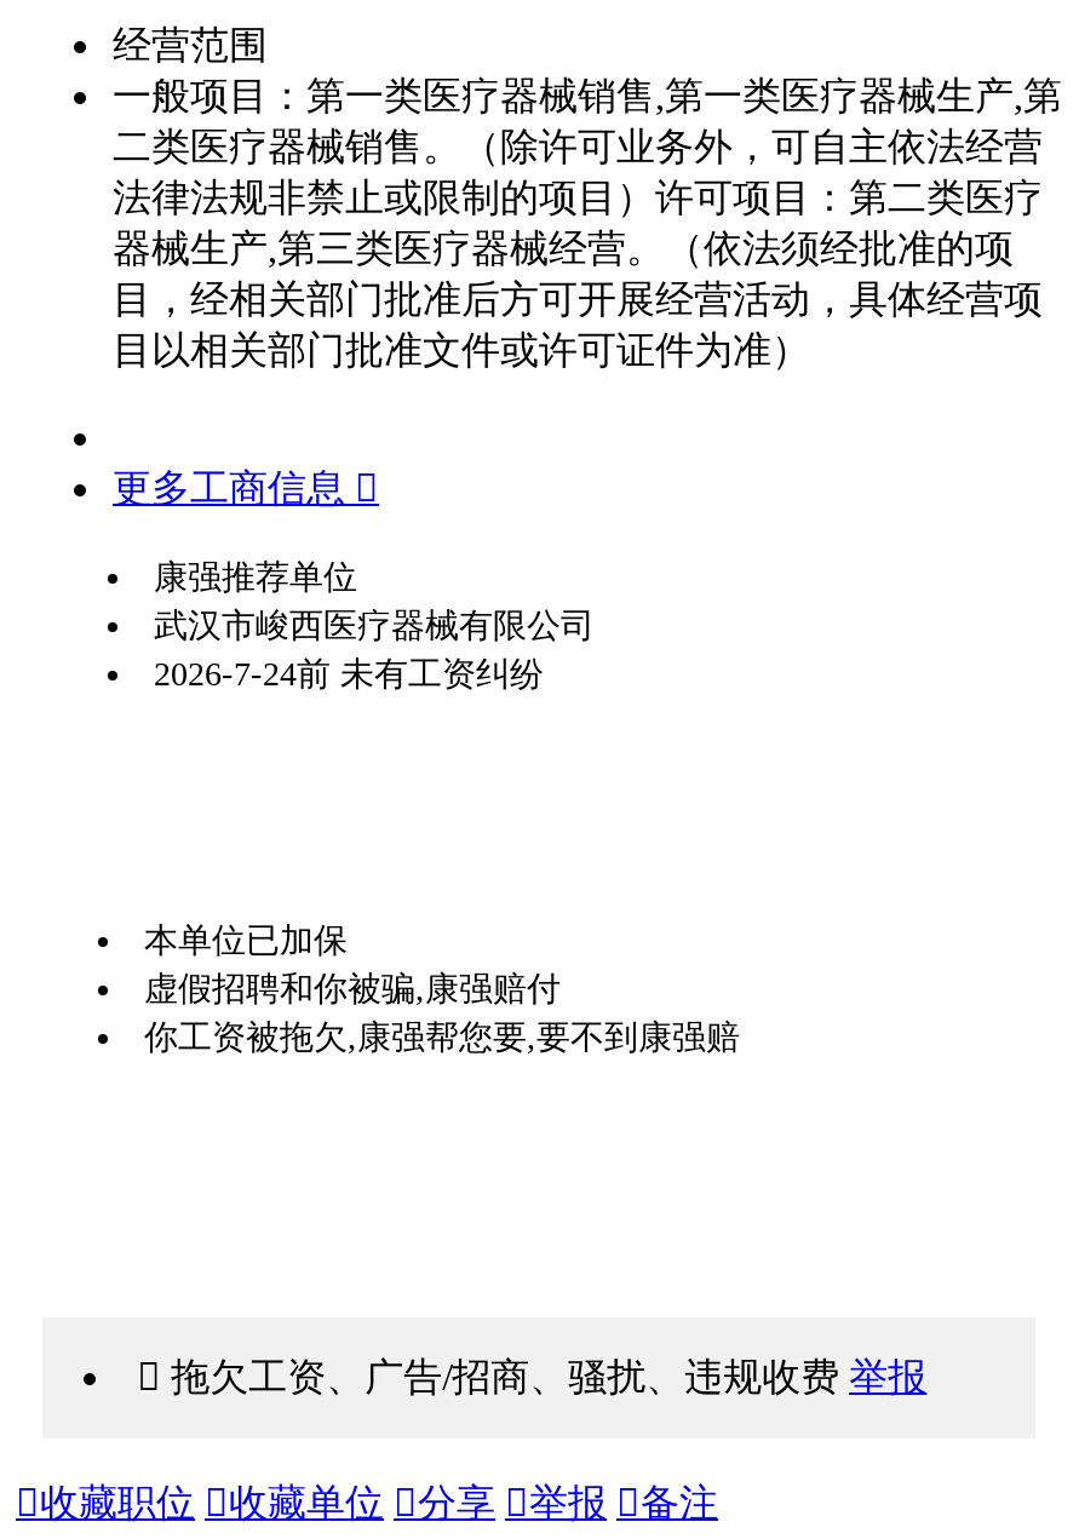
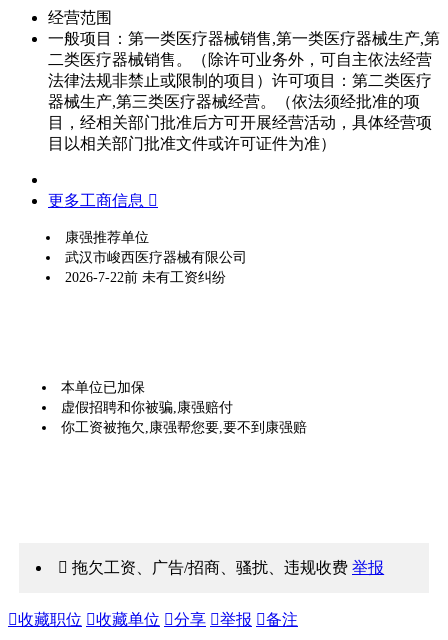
[154,657,544,693] 2026-7-24前 未有工资纠纷 -> [65,270,226,285] 2026-7-22前 未有工资纠纷

